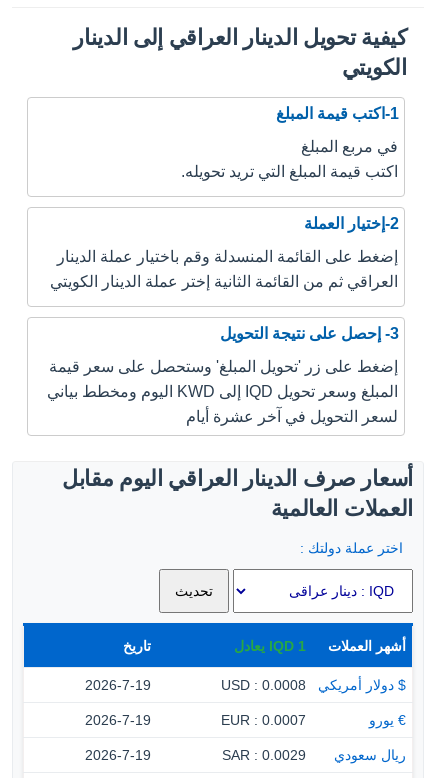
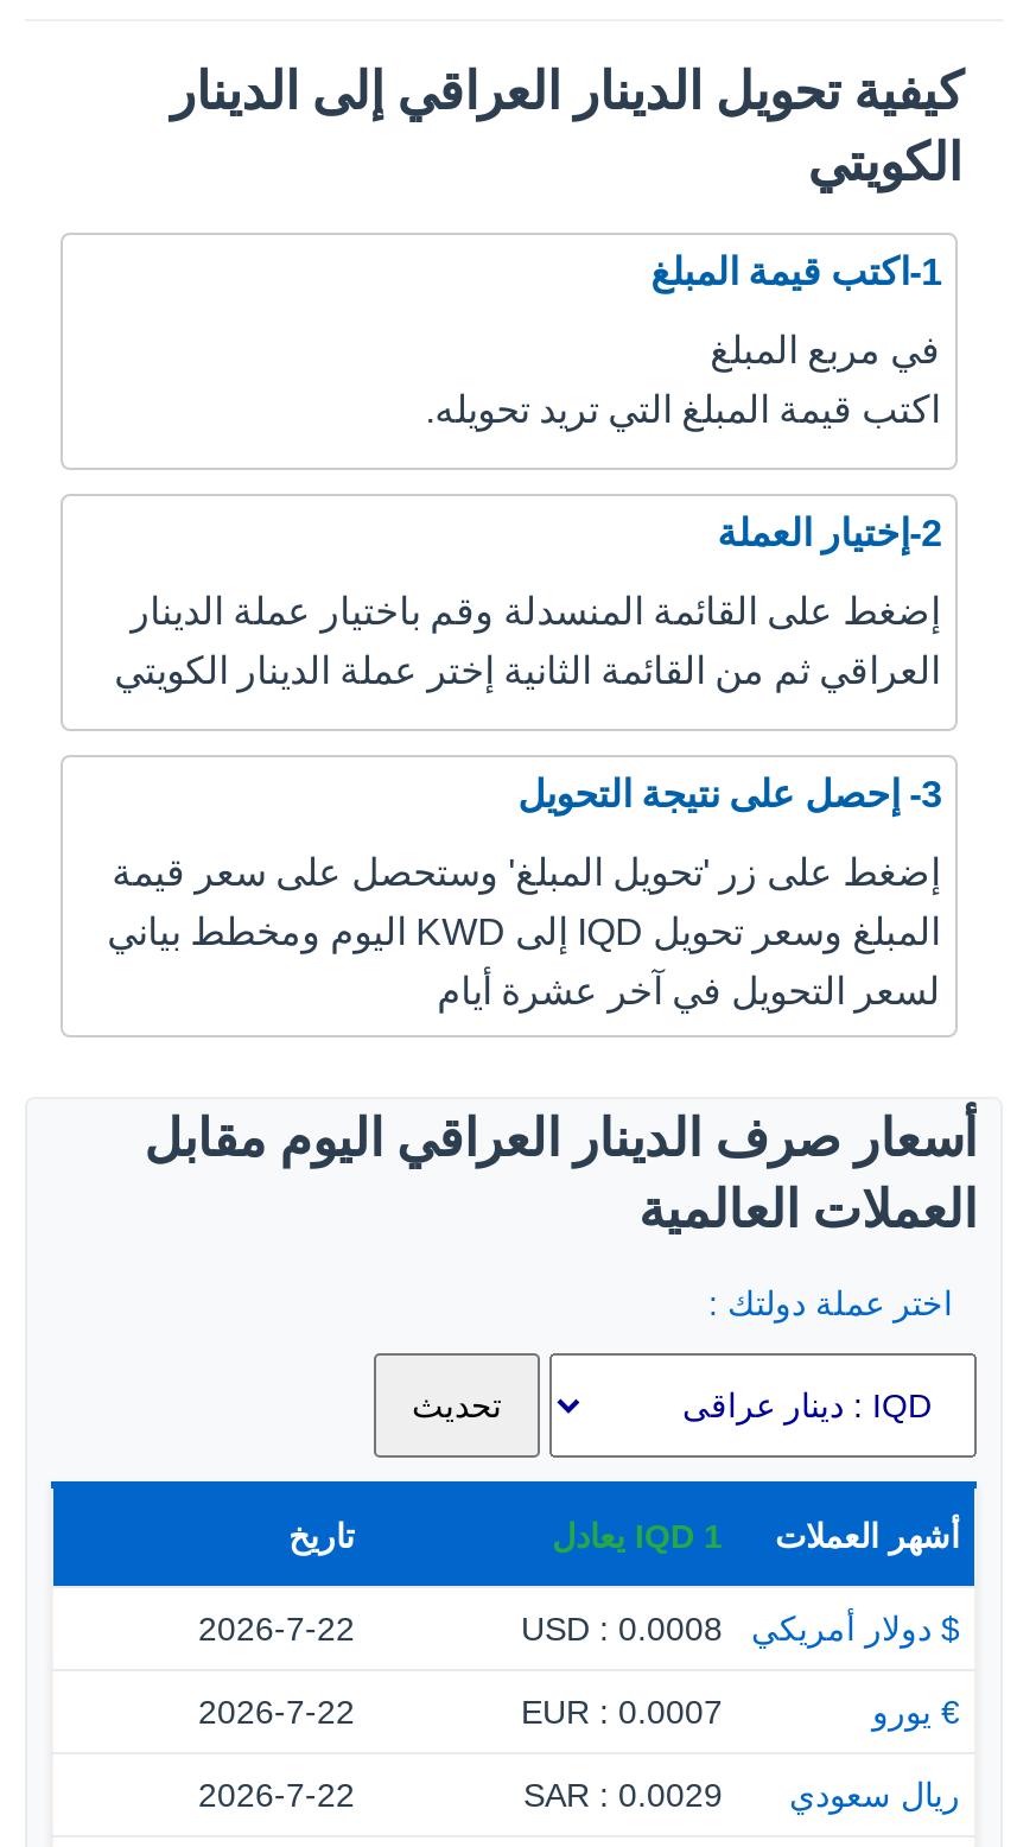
[85,677,151,693] 2026-7-19 -> [198,1610,355,1648] 2026-7-22
[85,712,151,728] 2026-7-19 -> [198,1693,355,1731] 2026-7-22
[85,747,151,763] 2026-7-19 -> [198,1776,355,1814] 2026-7-22

